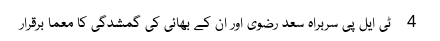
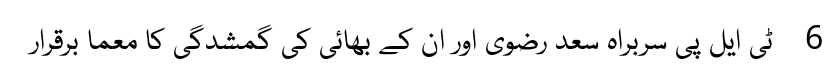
[20,10,416,32] 4 ٹی ایل پی سربراہ سعد رضوی اور ان کے بھائی کی گمشدگی کا معما برقرار -> [31,15,823,59] 6 ٹی ایل پی سربراہ سعد رضوی اور ان کے بھائی کی گمشدگی کا معما برقرار

